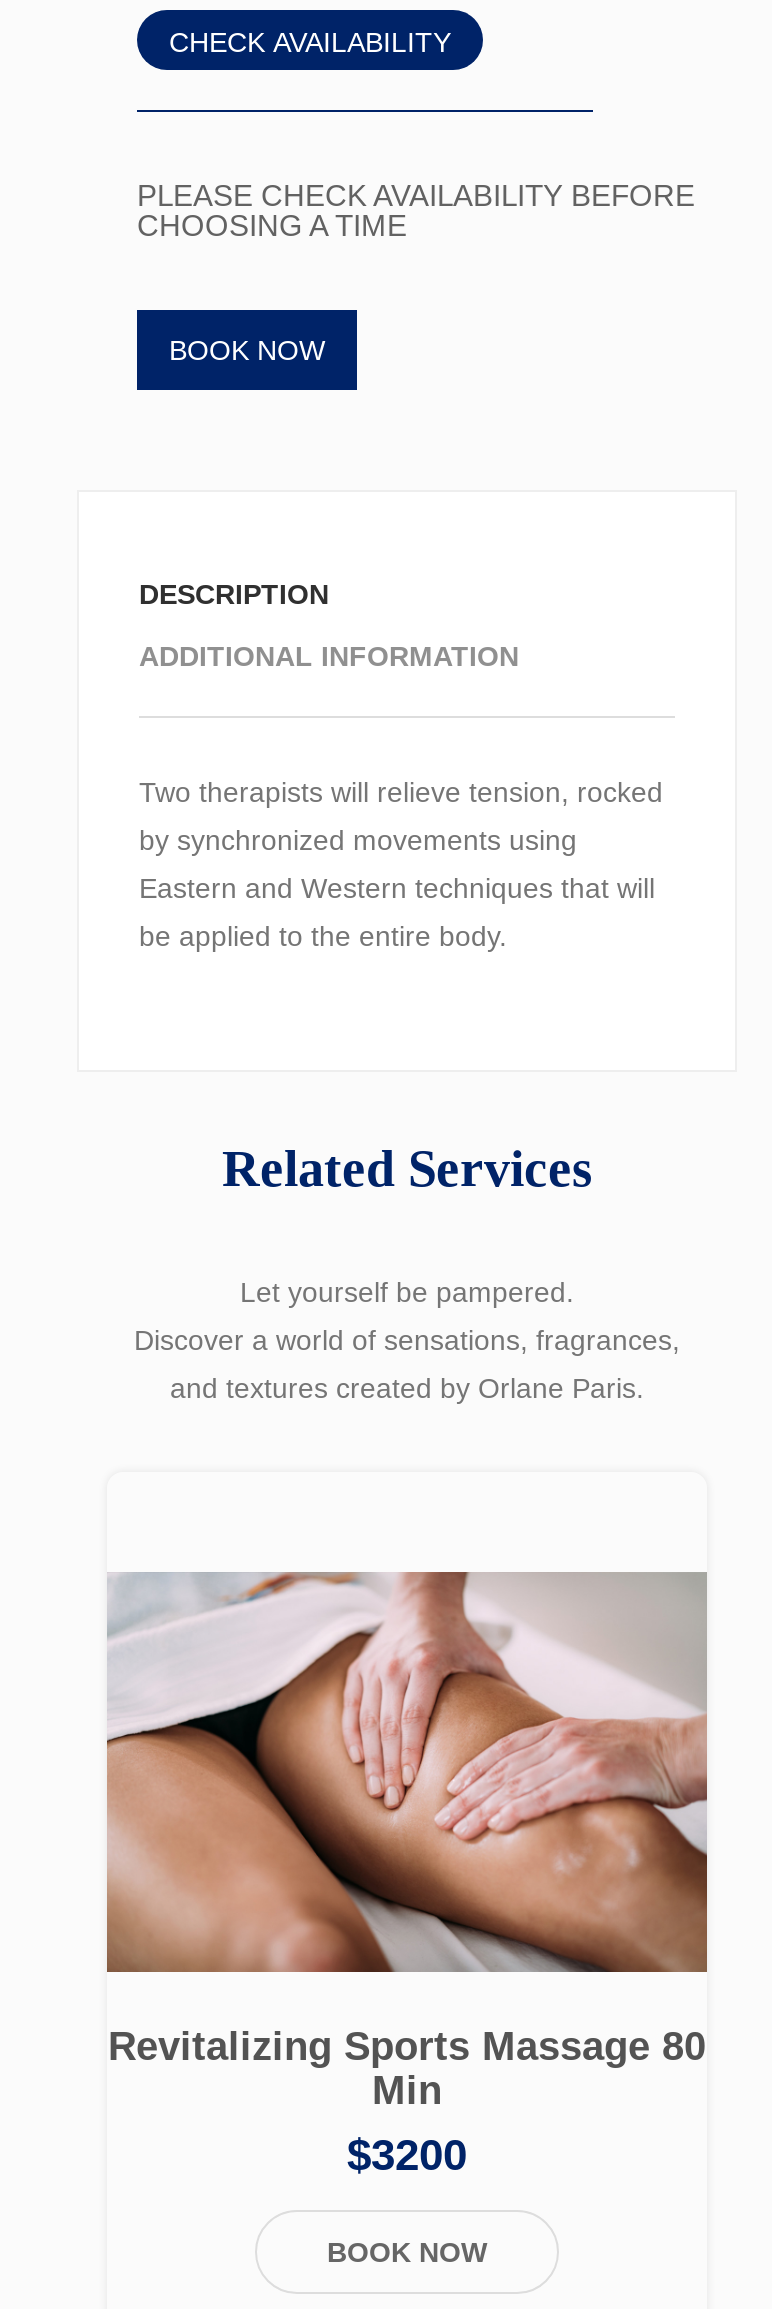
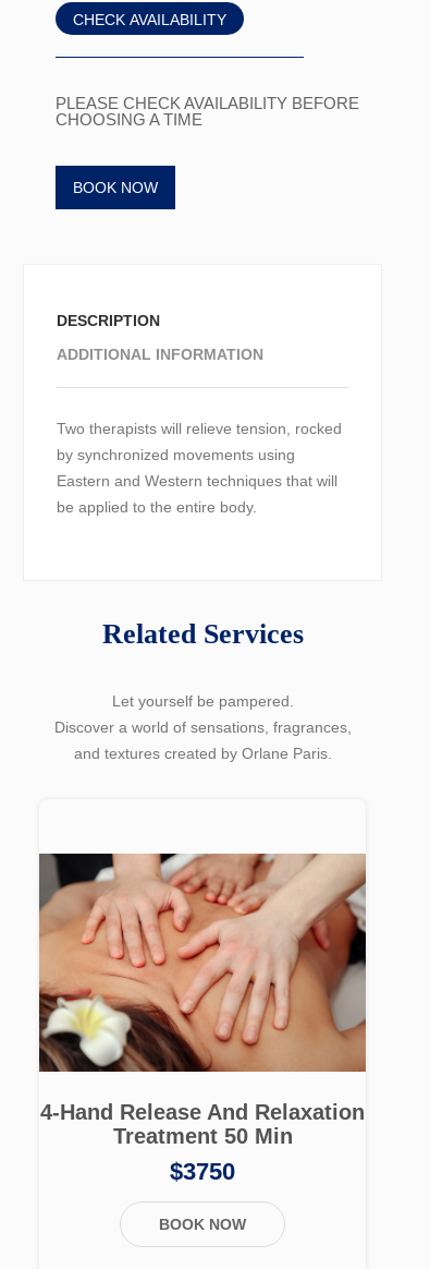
[105,1572,707,2180] [image] | Revitalizing Sports Massage 80 | Min | $3200 -> [38,853,367,1185] [image] | 4-Hand Release And Relaxation | Treatment 50 Min | $3750

